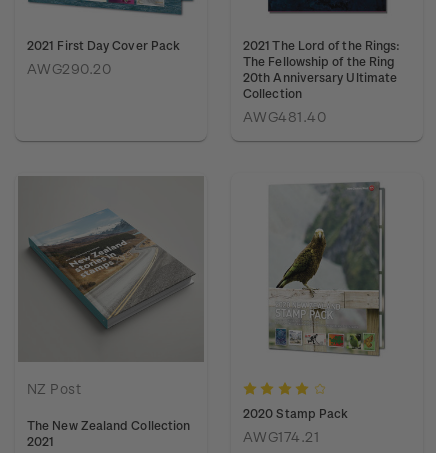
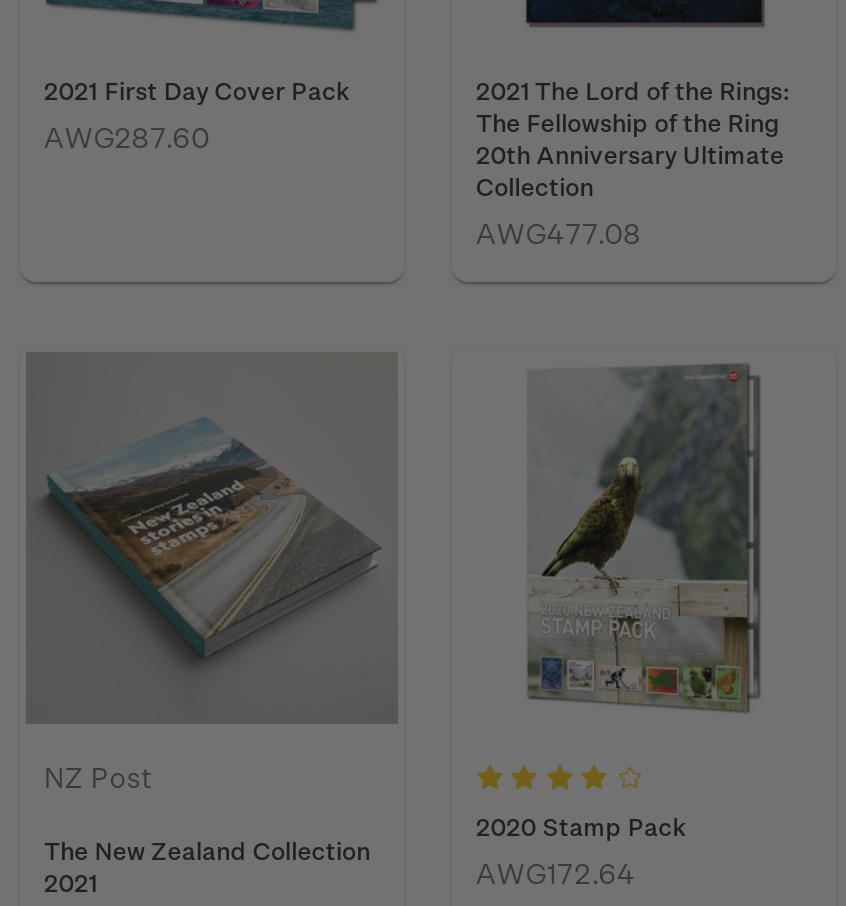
[27,60,111,77] AWG290.20 -> [44,120,210,154] AWG287.60
[243,108,326,125] AWG481.40 -> [476,216,642,250] AWG477.08
[243,428,319,445] AWG174.21 -> [476,856,636,890] AWG172.64

